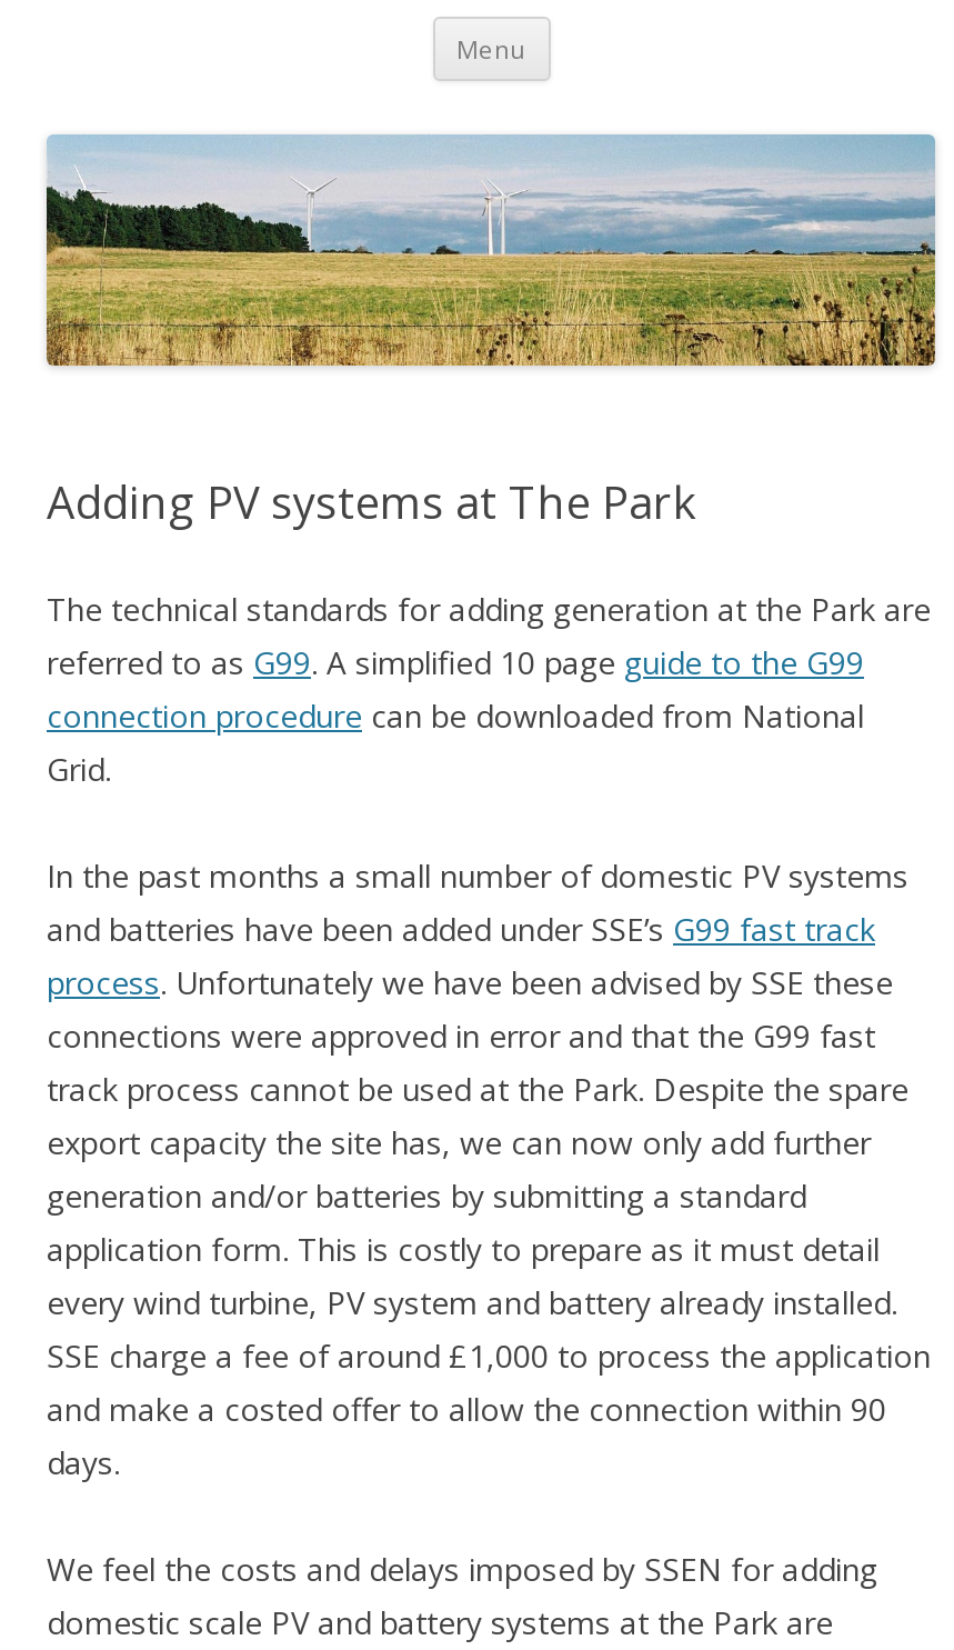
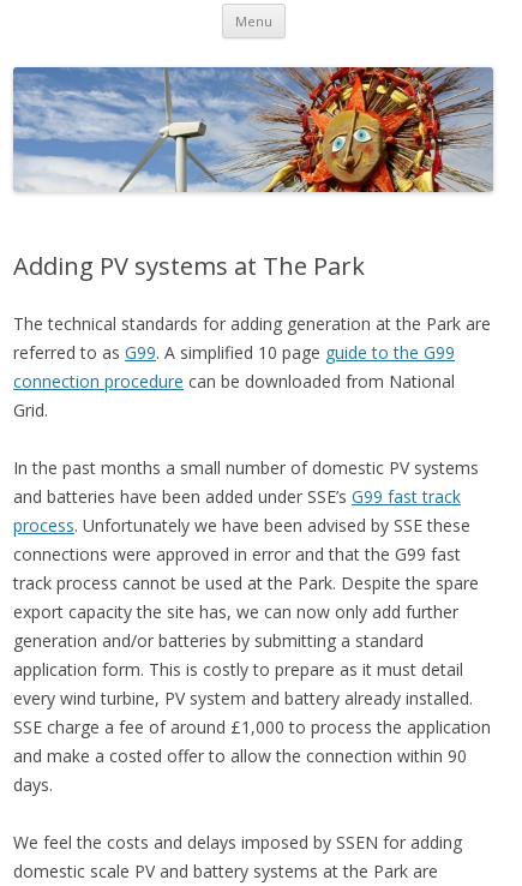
[44,132,937,368] [image] -> [12,66,493,193] [image]

